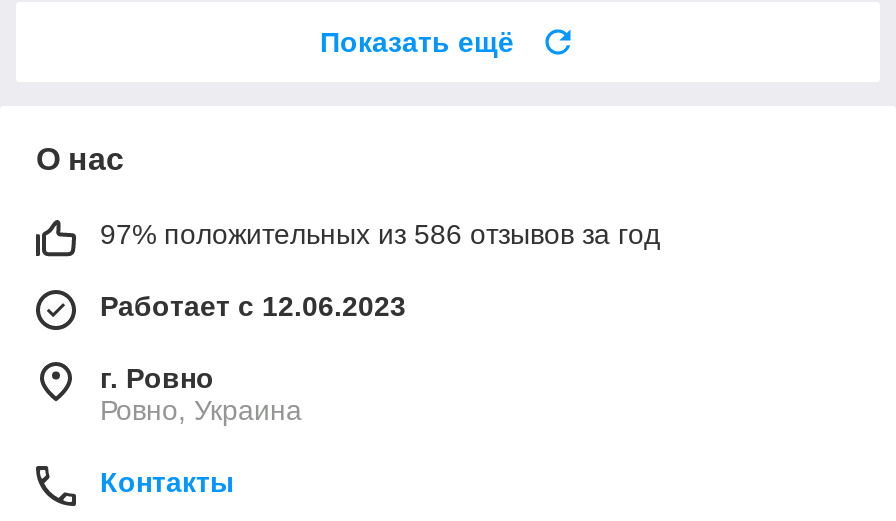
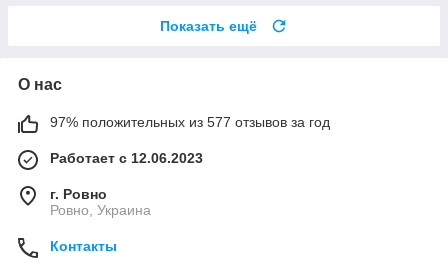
[100,218,660,250] 97% положительных из 586 отзывов за год -> [50,114,330,130] 97% положительных из 577 отзывов за год

